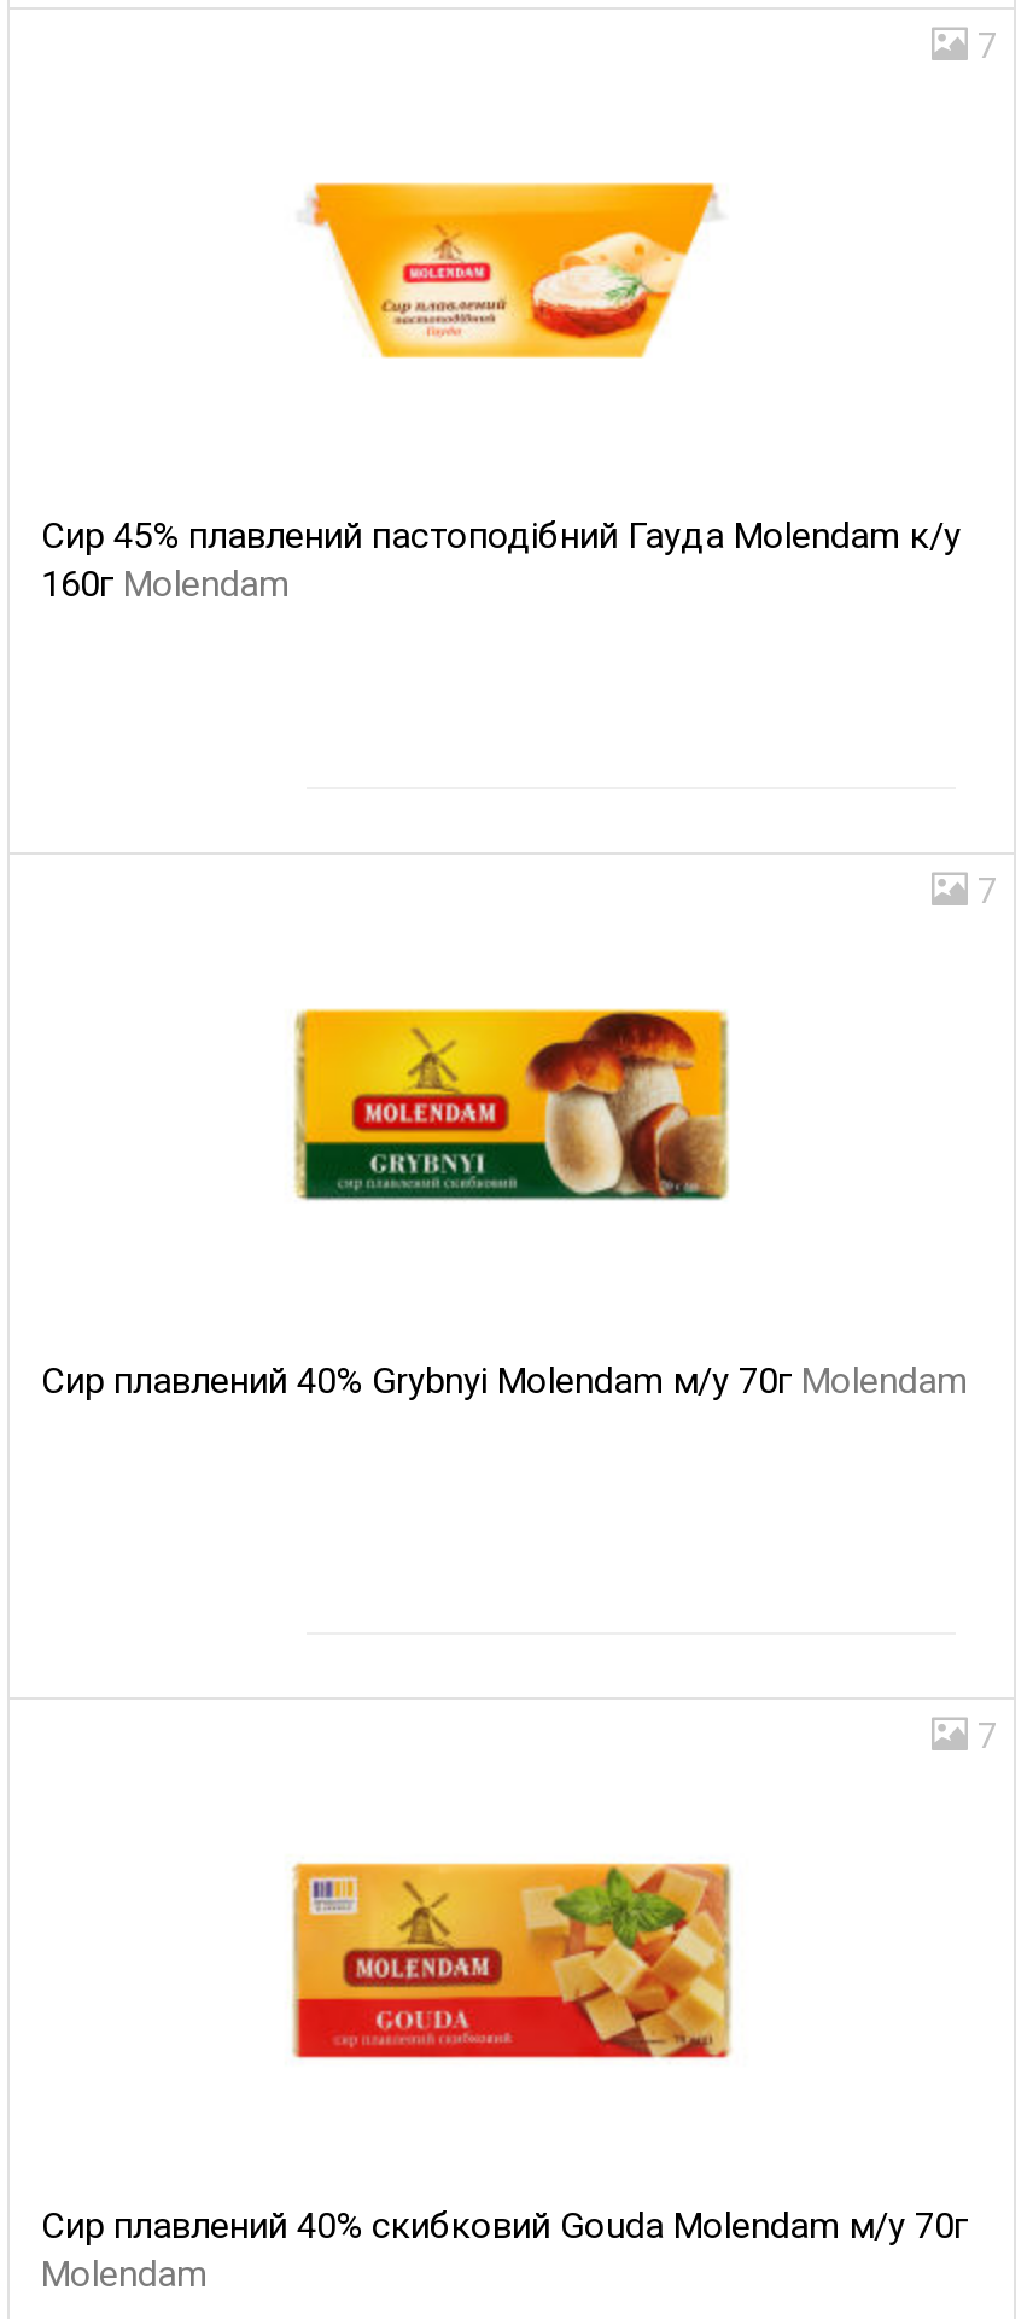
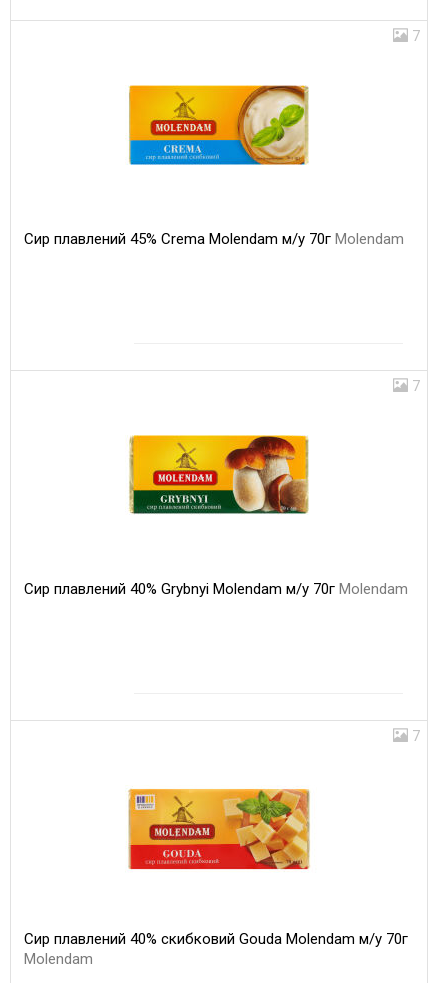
[294,164,726,360] [image] -> [128,84,309,166] [image]
[41,514,961,606] Сир 45% плавлений пастоподібний Гауда Molendam к/у | 160г Molendam -> [24,230,404,248] Сир плавлений 45% Crema Molendam м/у 70г Molendam

